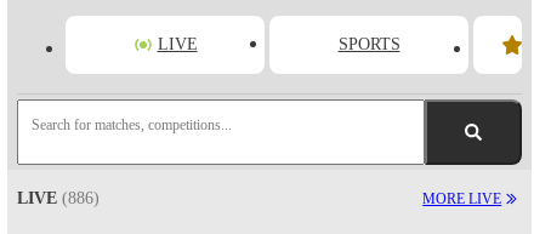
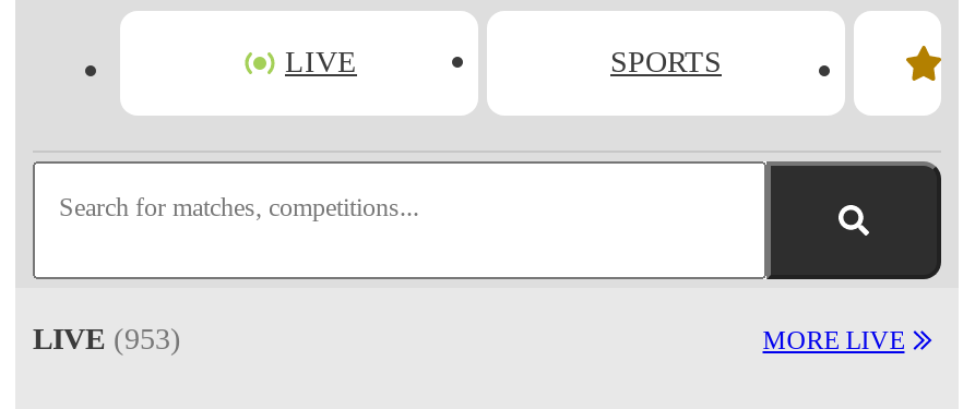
[17,189,100,207] LIVE (886) -> [33,323,181,356] LIVE (953)

